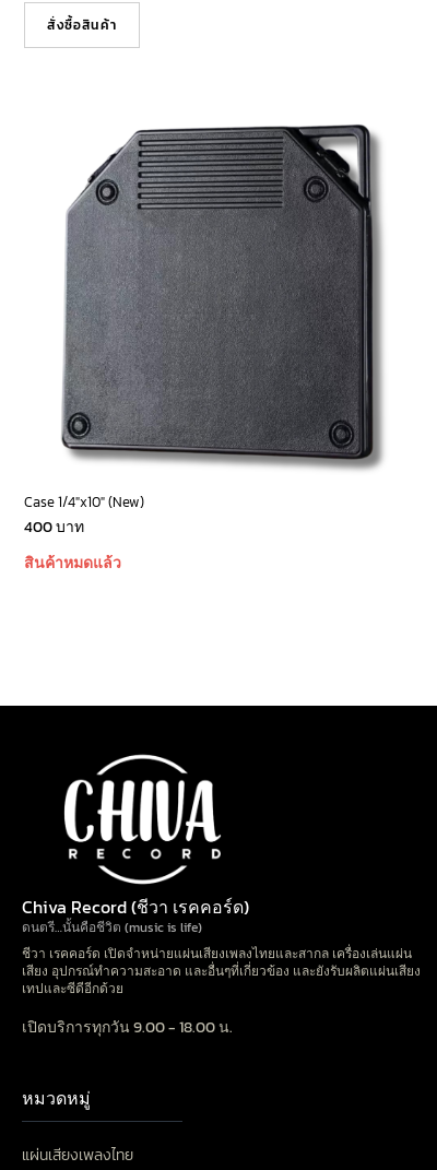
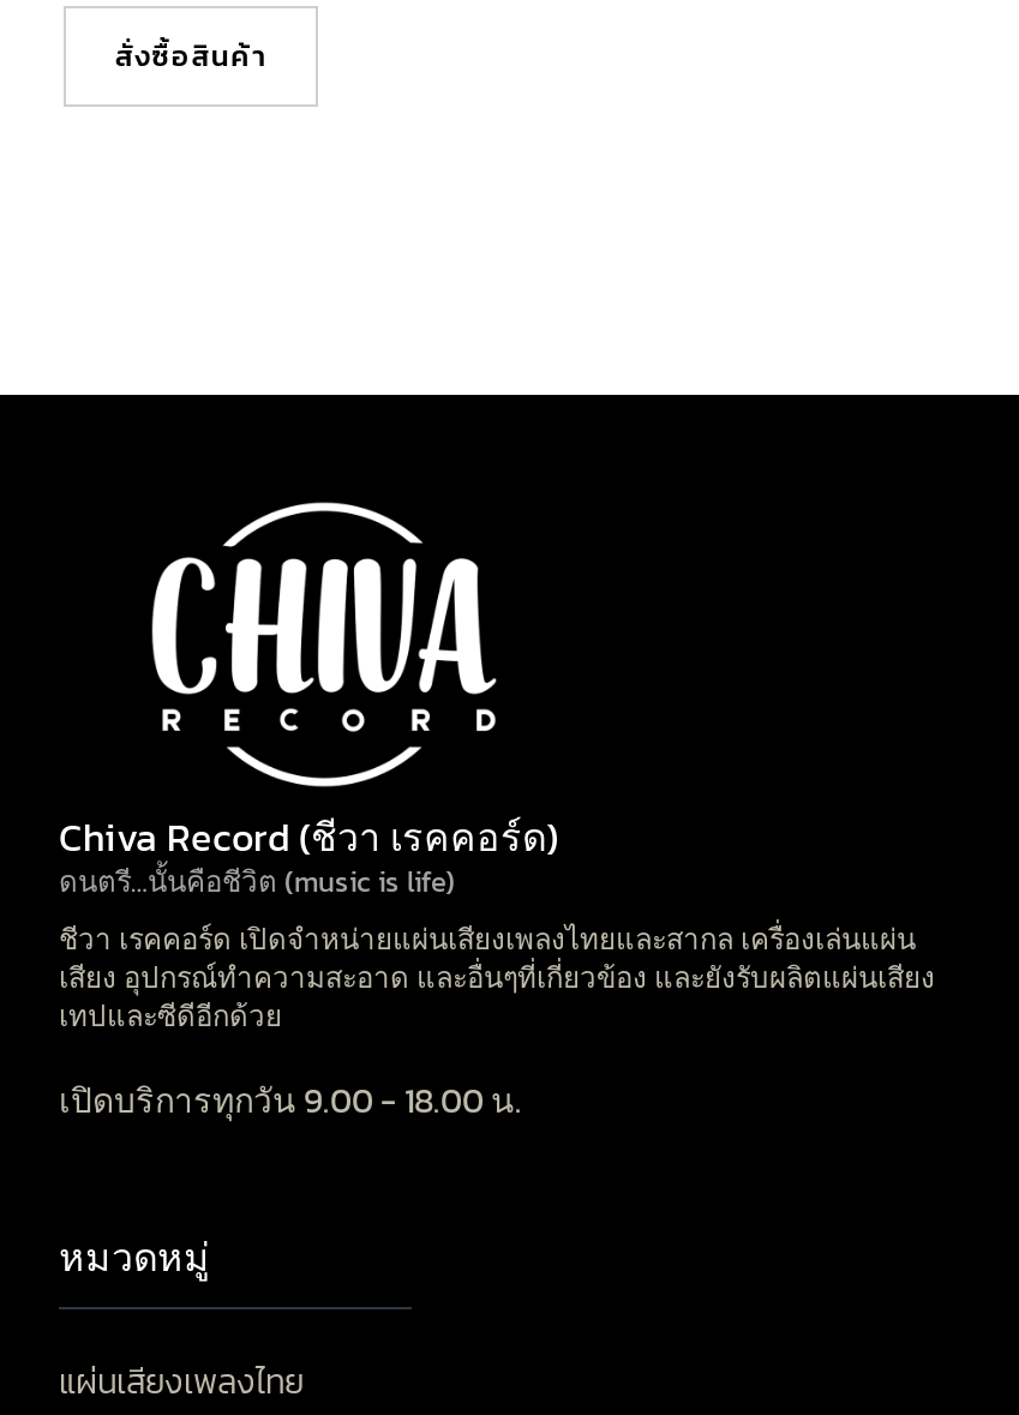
[24,123,383,574] [image] | Case 1/4″x10″ (New) | 400บาท | สินค้าหมดแล้ว -> none

